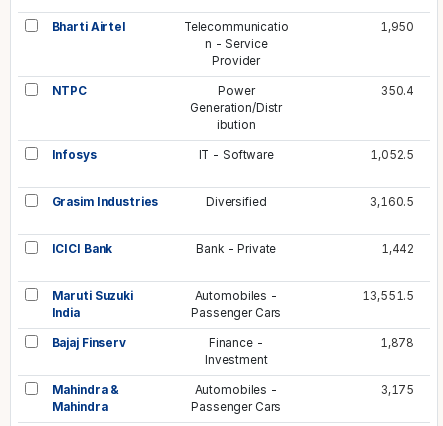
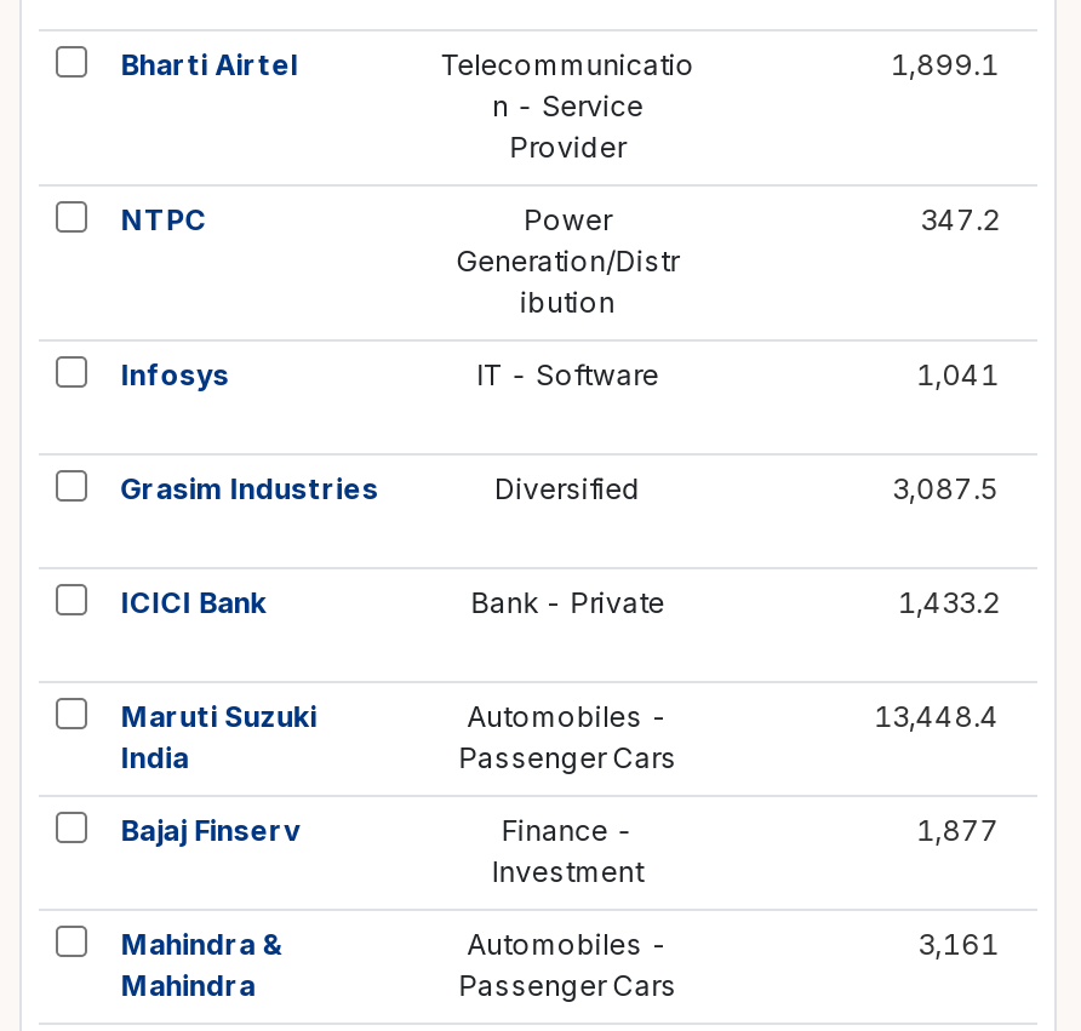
[380,20,414,34] 1,950 -> [890,49,999,83] 1,899.1
[381,84,414,98] 350.4 -> [921,204,999,238] 347.2
[370,148,414,162] 1,052.5 -> [916,359,999,393] 1,041
[370,195,414,209] 3,160.5 -> [892,473,999,507] 3,087.5
[381,242,414,256] 1,442 -> [897,587,999,621] 1,433.2
[362,289,414,303] 13,551.5 -> [873,701,999,735] 13,448.4
[380,336,414,350] 1,878 -> [916,815,999,849] 1,877
[381,383,414,397] 3,175 -> [918,929,999,963] 3,161

